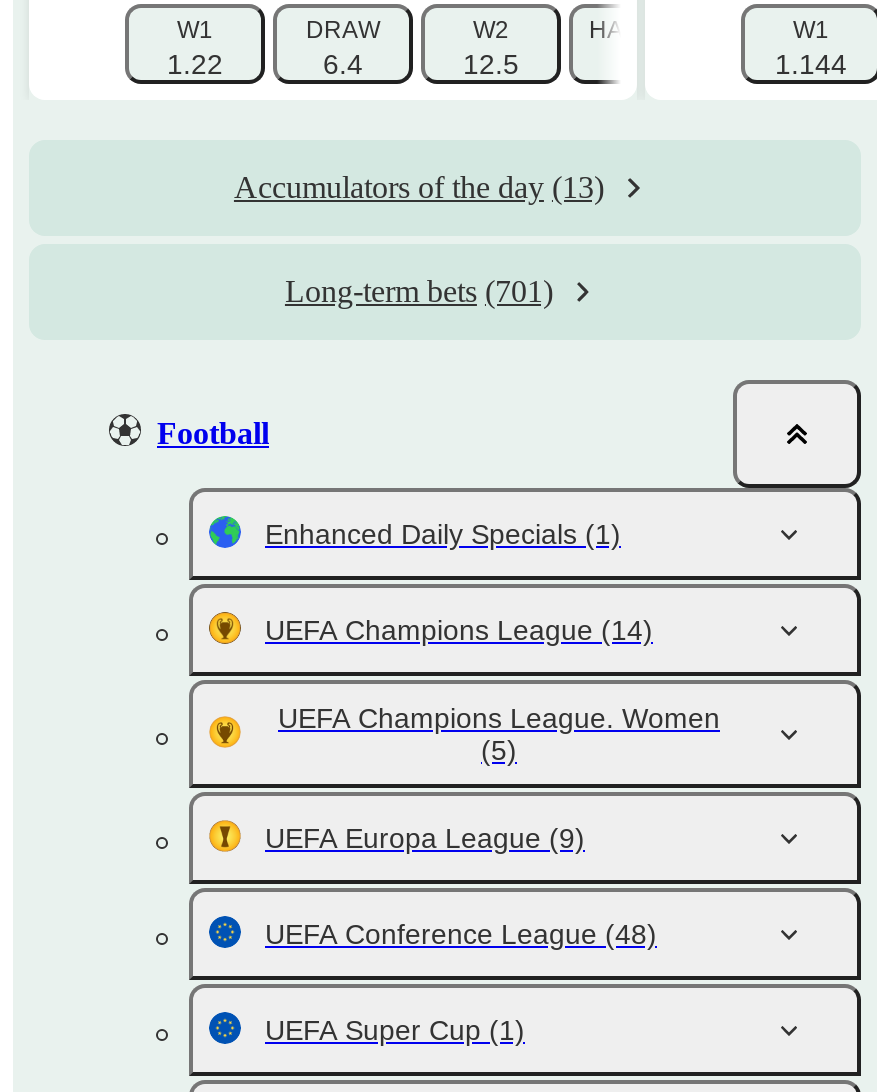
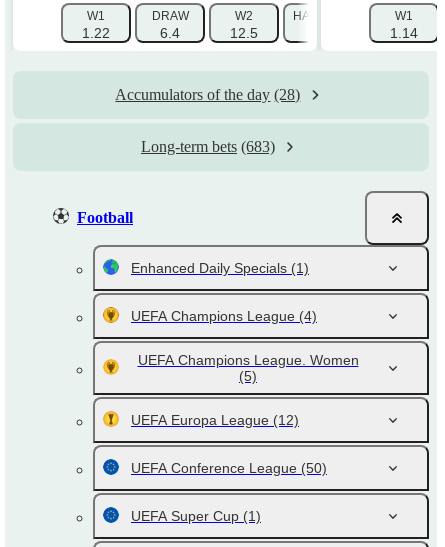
[775,48,847,80] 1.144 -> [390,25,418,41] 1.14
[234,170,604,204] Accumulators of the day (13) -> [115,86,300,103] Accumulators of the day (28)
[285,274,553,308] Long-term bets (701) -> [141,138,275,155] Long-term bets (683)
[265,614,653,646] UEFA Champions League (14) -> [131,308,317,324] UEFA Champions League (4)
[265,822,585,854] UEFA Europa League (9) -> [131,412,299,428] UEFA Europa League (12)
[265,918,657,950] UEFA Conference League (48) -> [131,460,327,476] UEFA Conference League (50)

